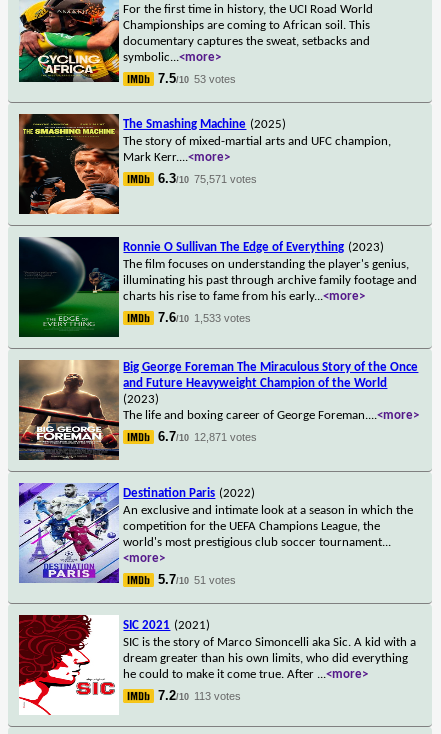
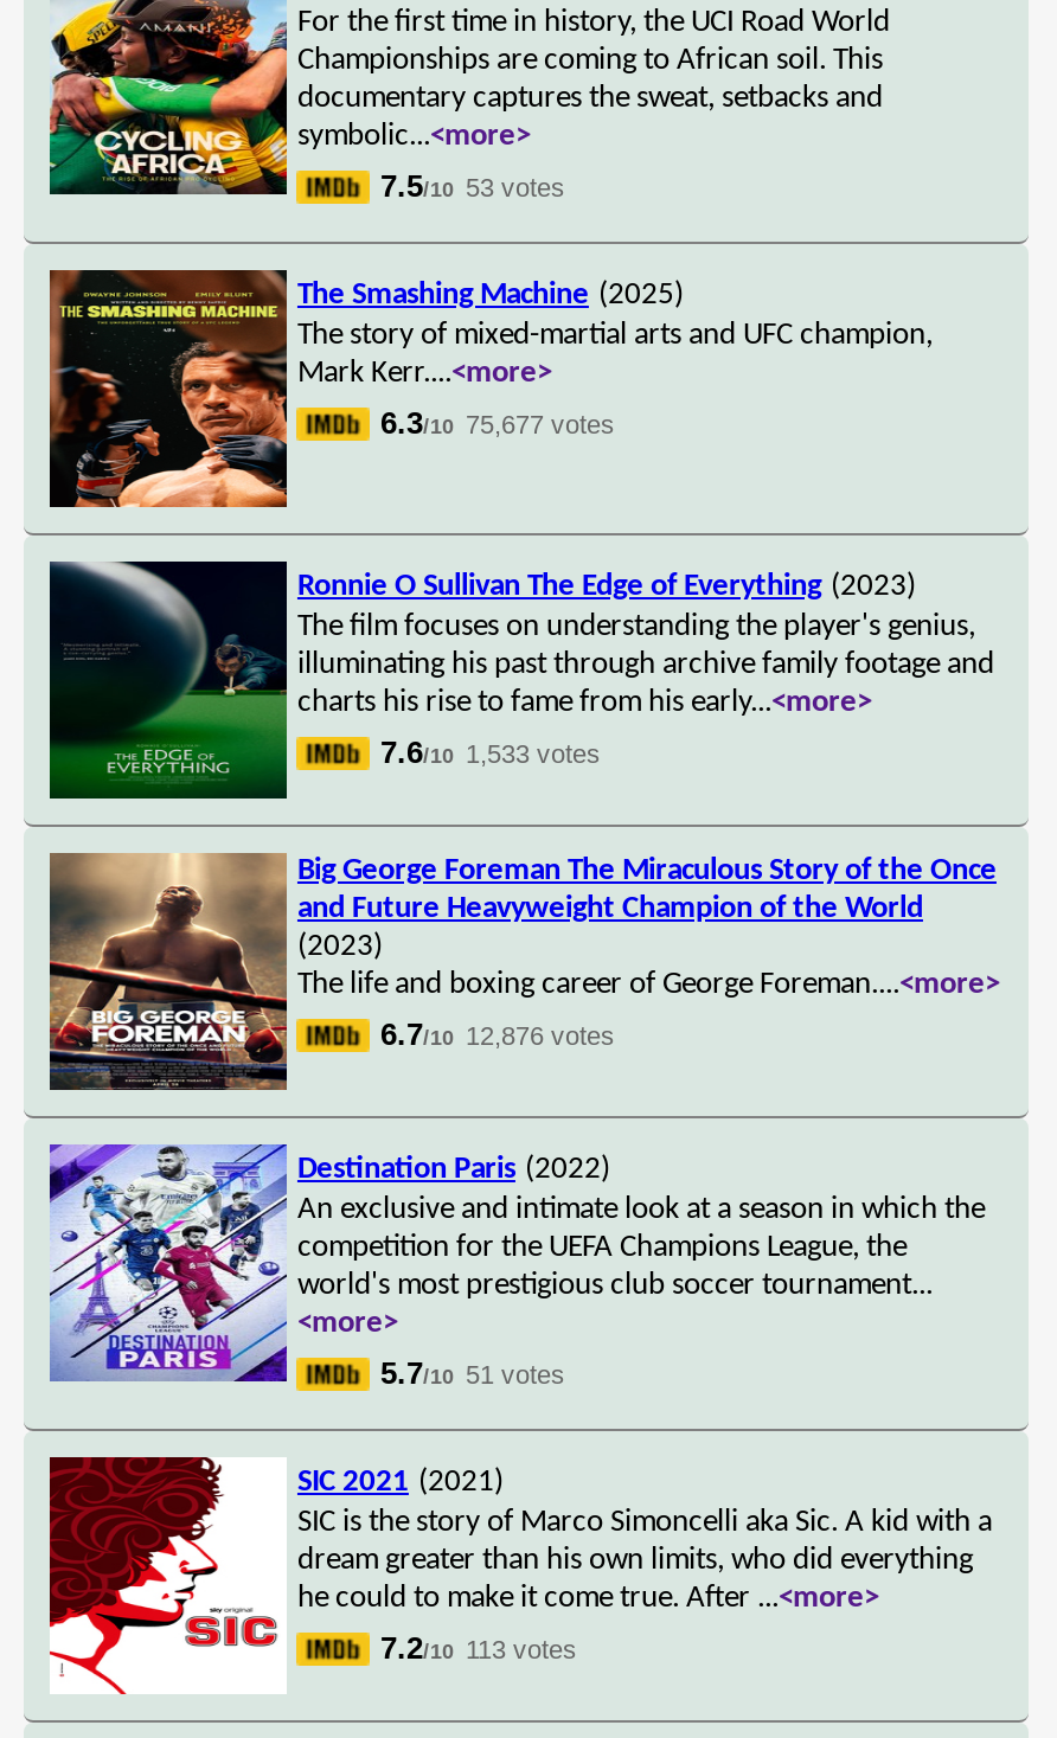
[158,171,257,186] 6.3/10 75,571 votes -> [380,404,615,440] 6.3/10 75,677 votes
[158,429,257,444] 6.7/10 12,871 votes -> [380,1016,615,1051] 6.7/10 12,876 votes

